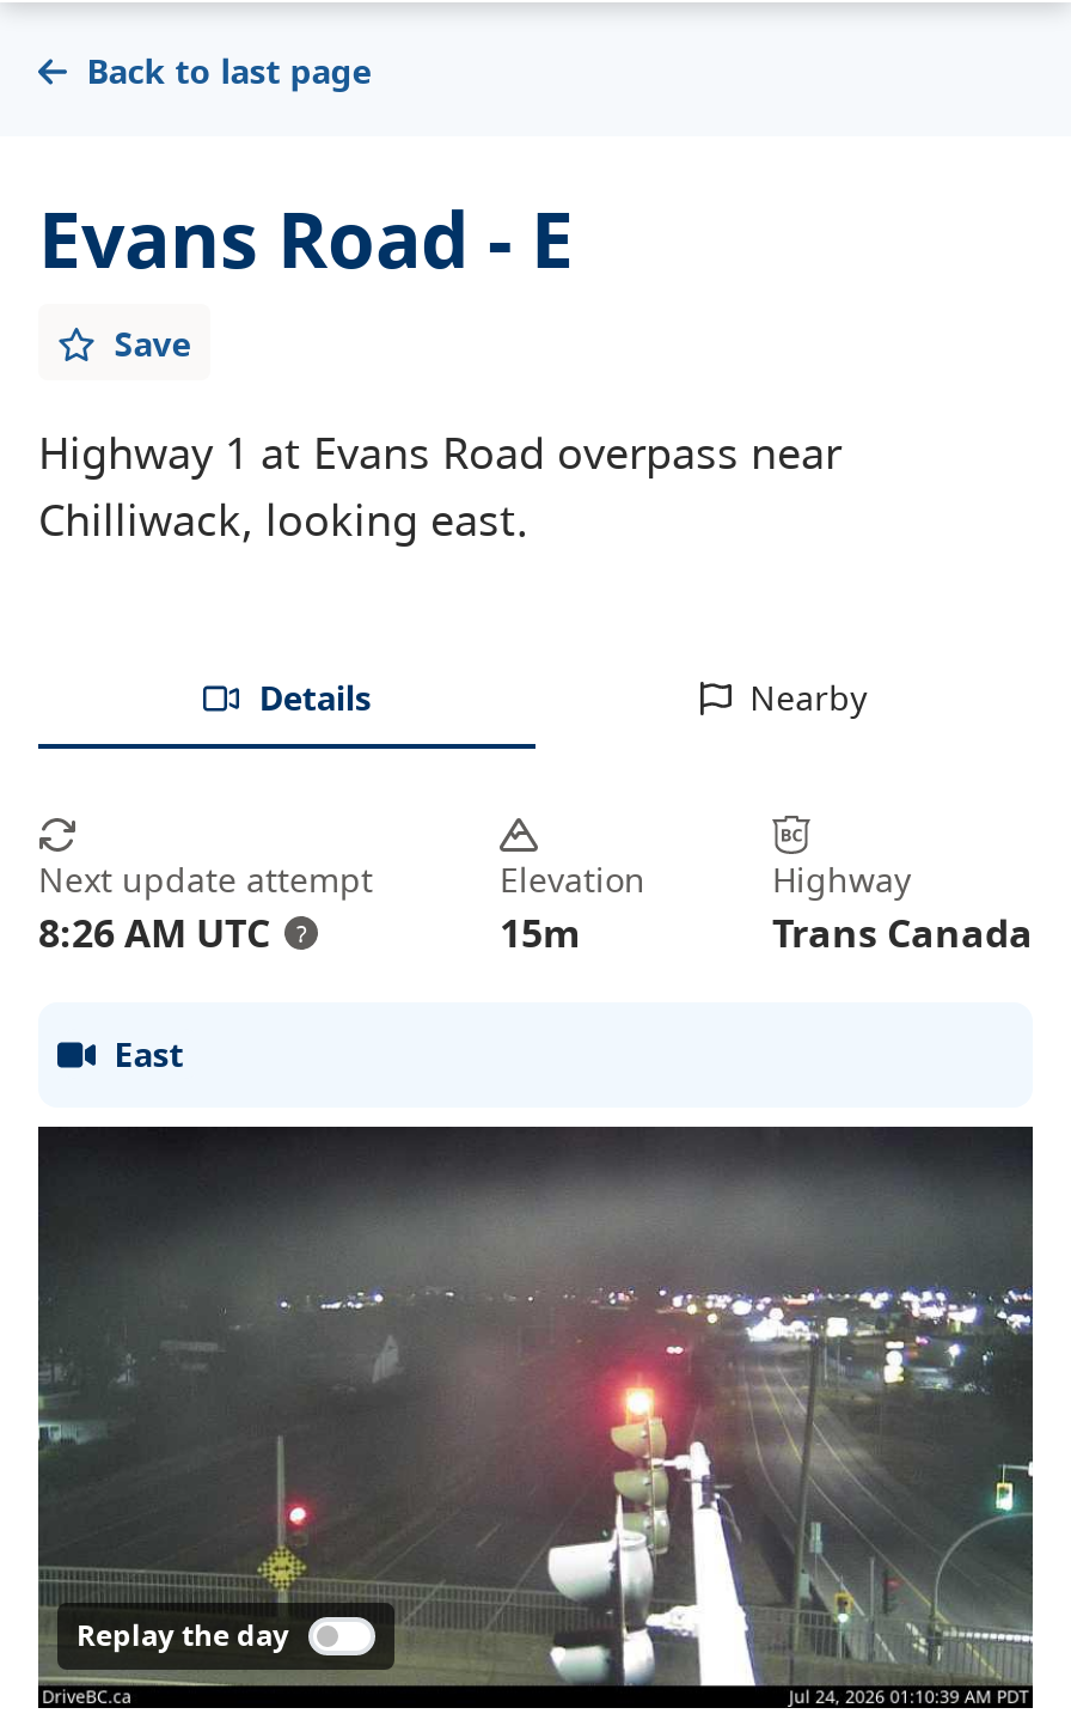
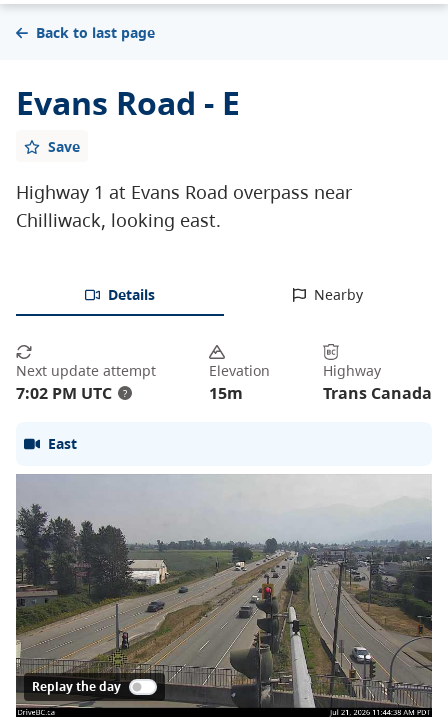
[38,906,270,958] 8:26 AM UTC -> [16,382,112,404] 7:02 PM UTC
[38,1124,1035,1687] [image] -> [16,474,432,715] [image]

